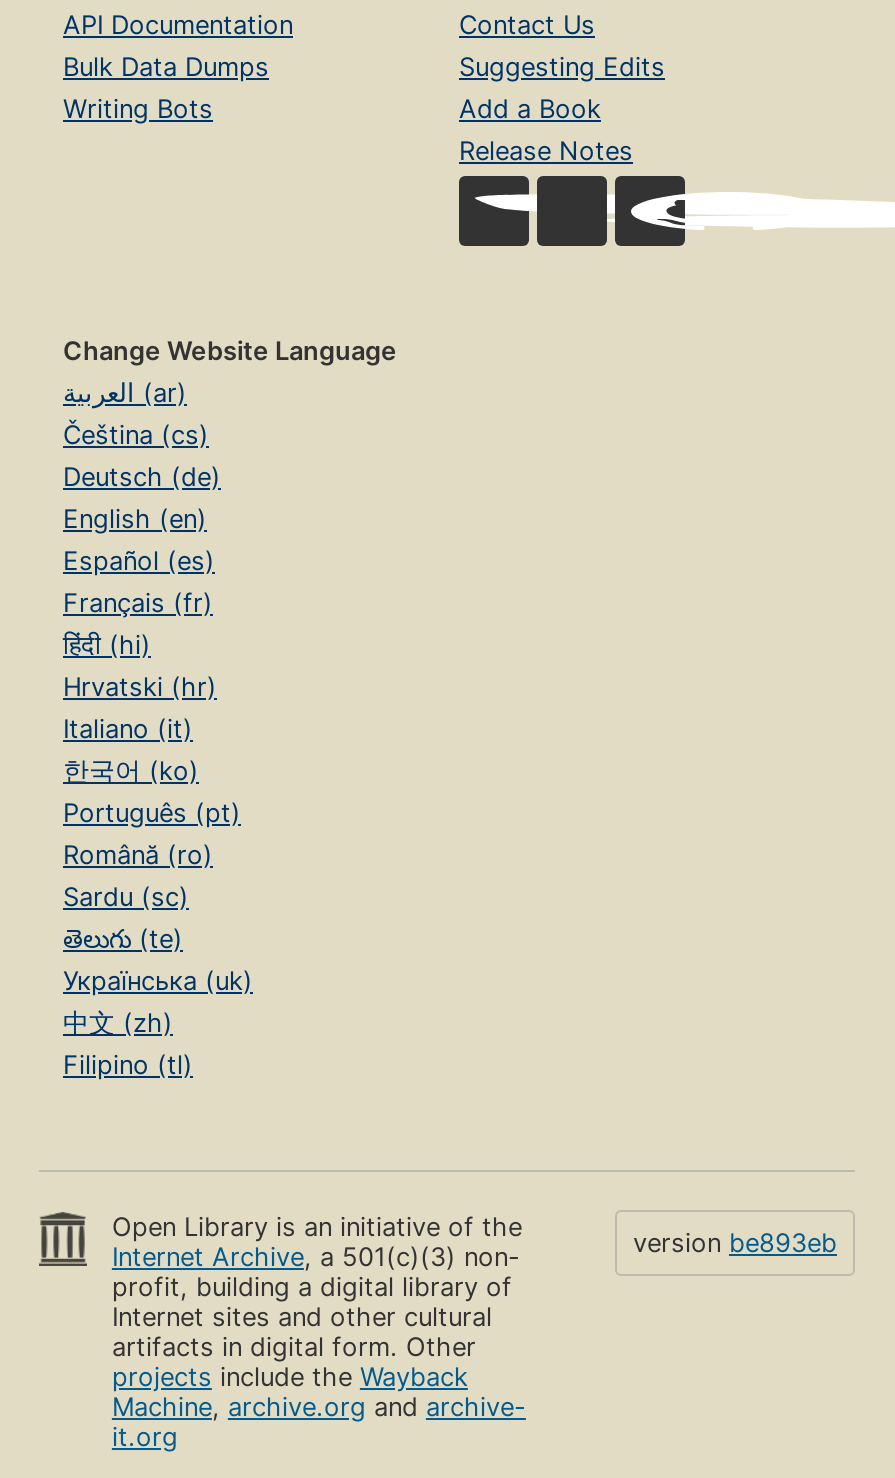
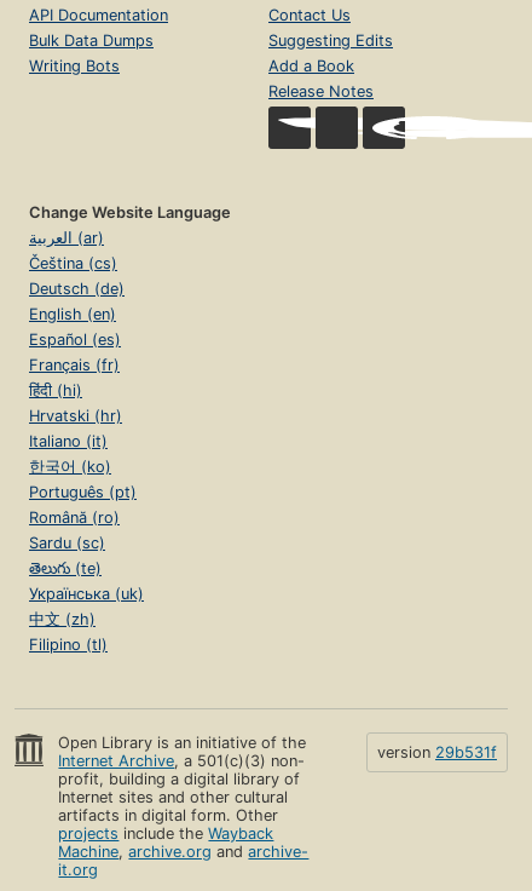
[633,1228,837,1258] version be893eb -> [377,743,497,761] version 29b531f

